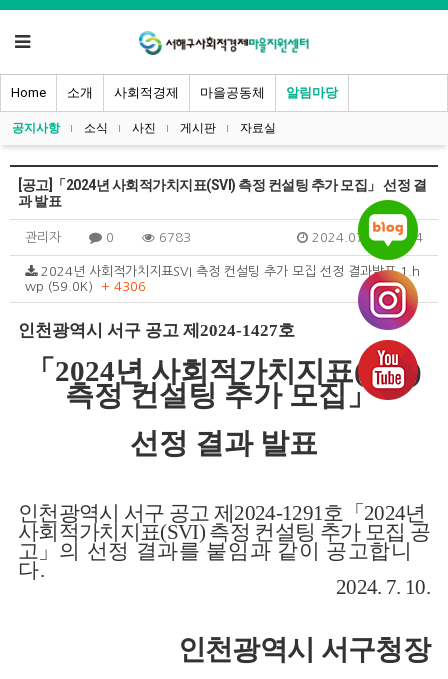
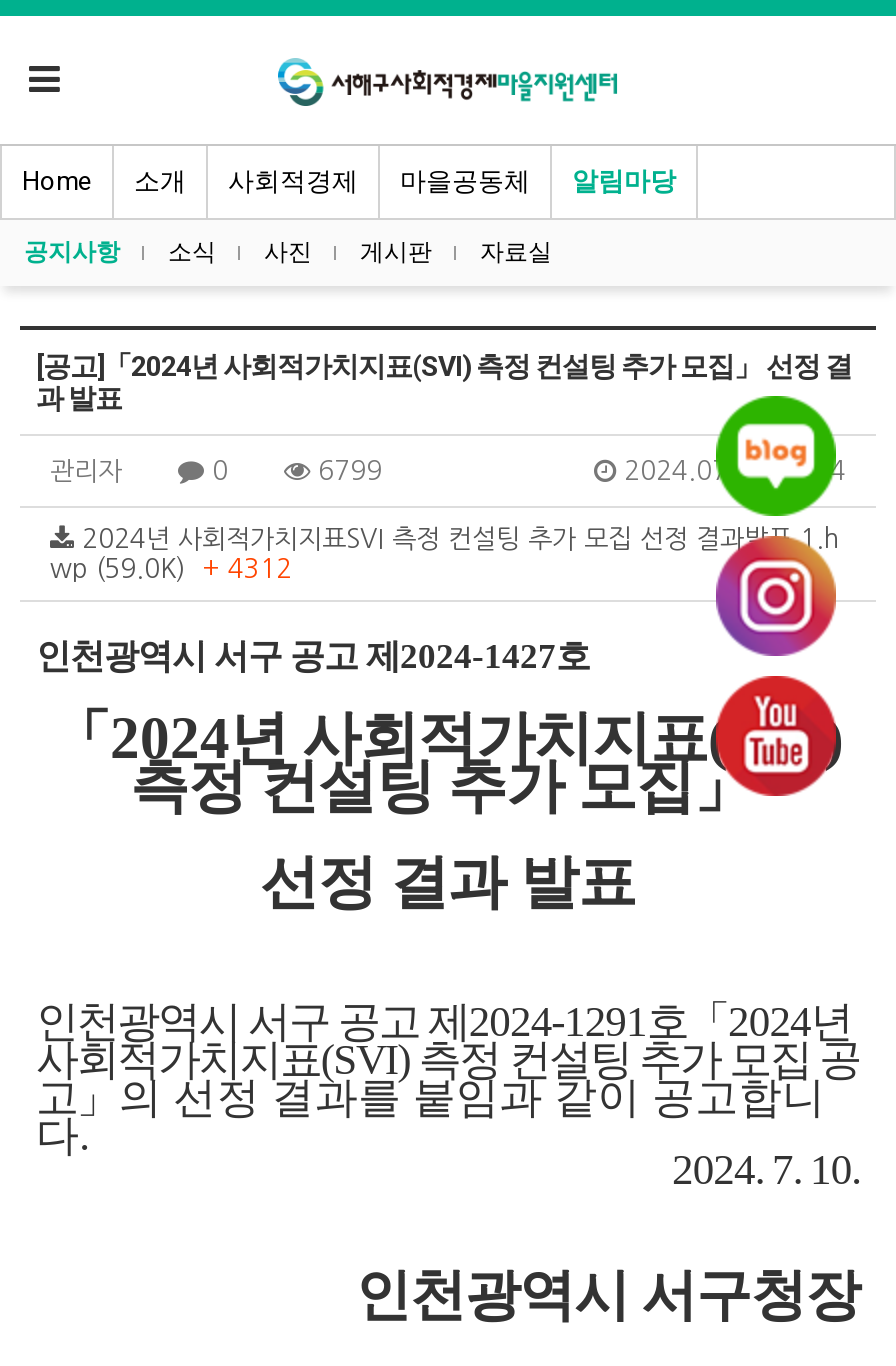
[155,231,191,244] 6783 -> [310,458,382,484] 6799
[25,280,146,293] wp (59.0K) + 4306 -> [50,556,292,582] wp (59.0K) + 4312

